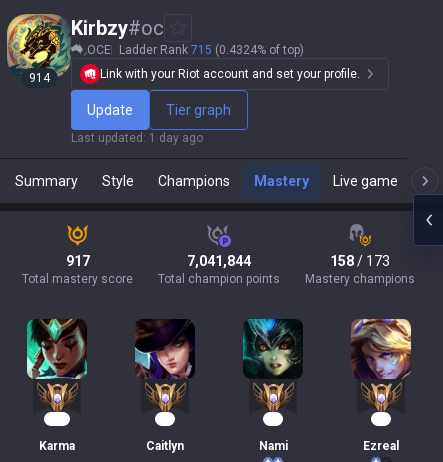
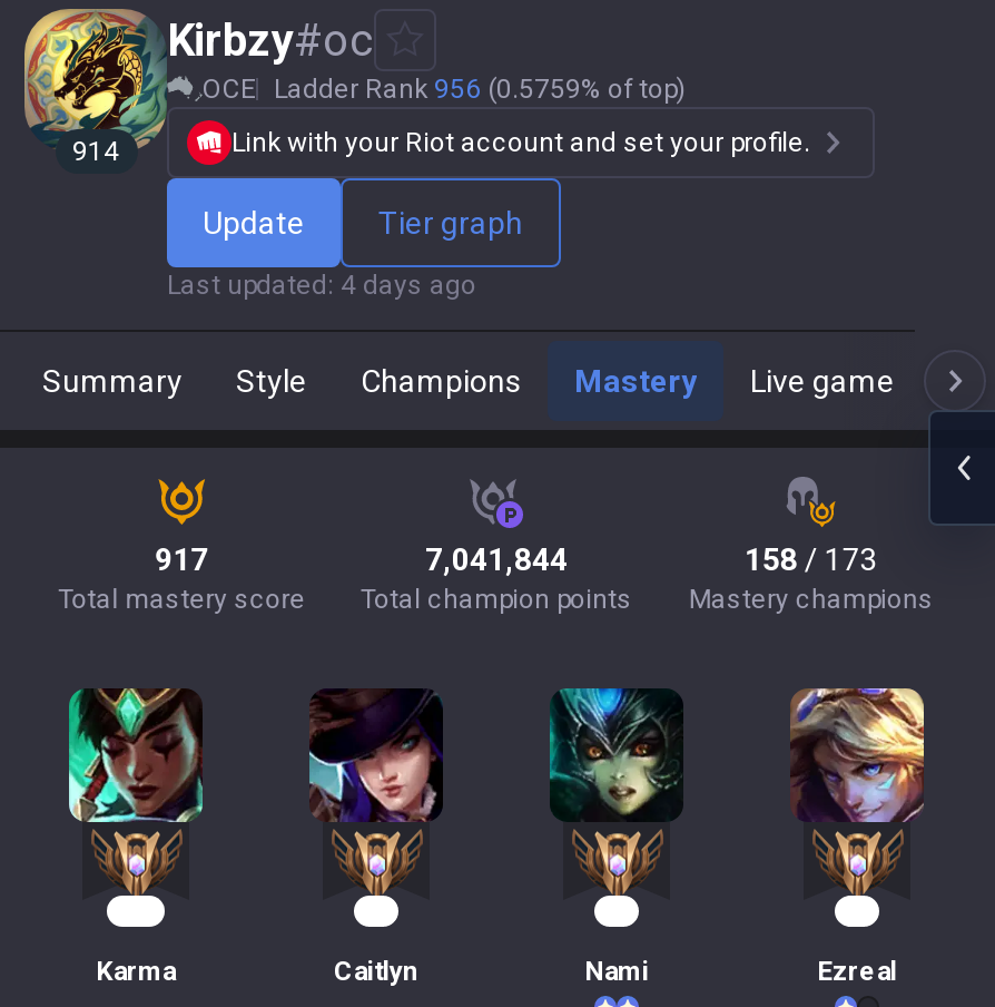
[87,43,304,57] OCE Ladder Rank 715 (0.4324% of top) -> [203,74,686,105] OCE Ladder Rank 956 (0.5759% of top)
[71,131,203,145] Last updated: 1 day ago -> [167,270,476,301] Last updated: 4 days ago

